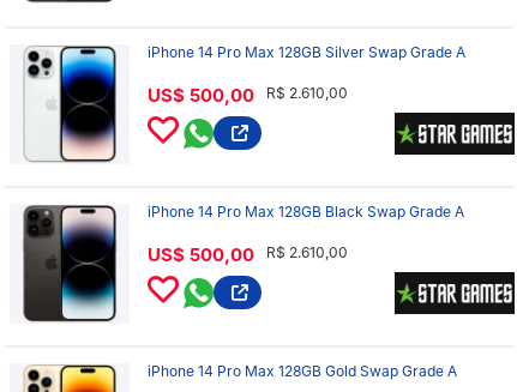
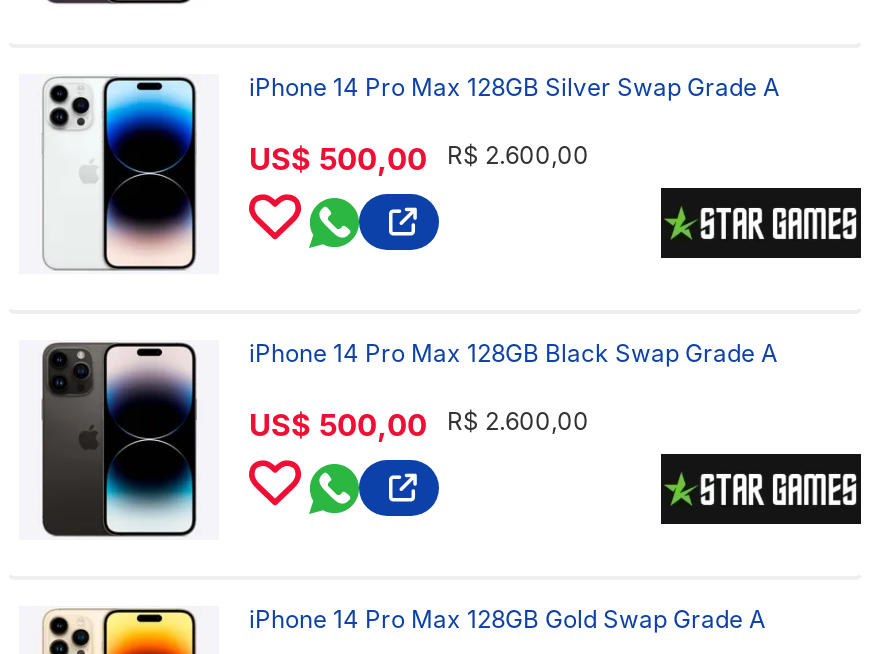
[148,84,348,107] US$ 500,00 R$ 2.610,00 -> [249,140,589,178] US$ 500,00 R$ 2.600,00
[148,244,348,266] US$ 500,00 R$ 2.610,00 -> [249,406,589,444] US$ 500,00 R$ 2.600,00

